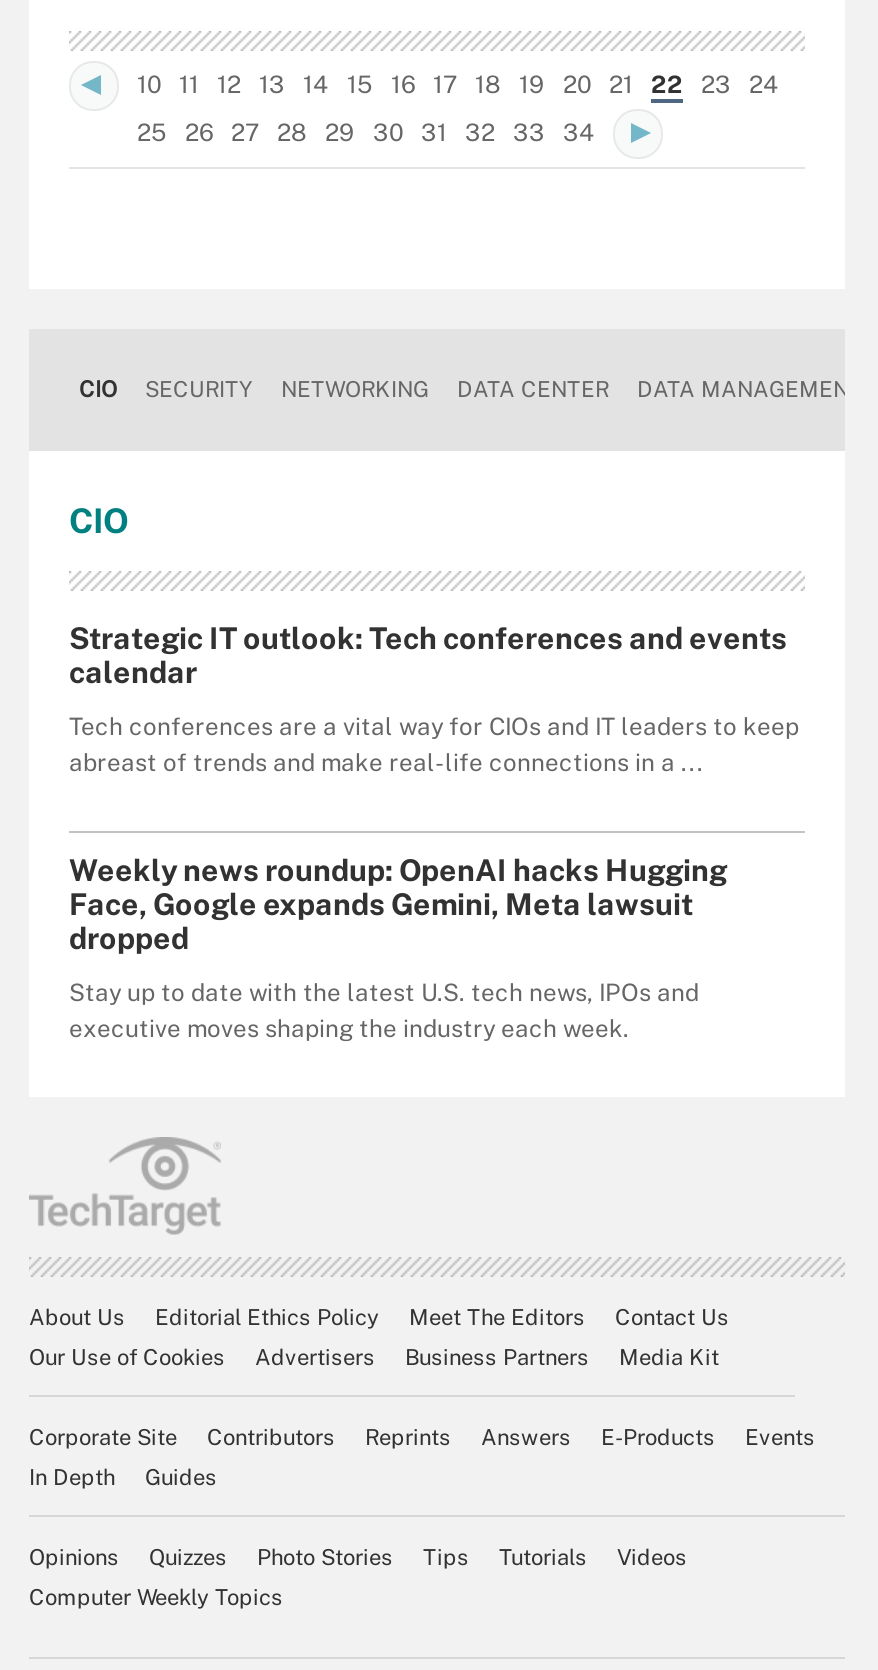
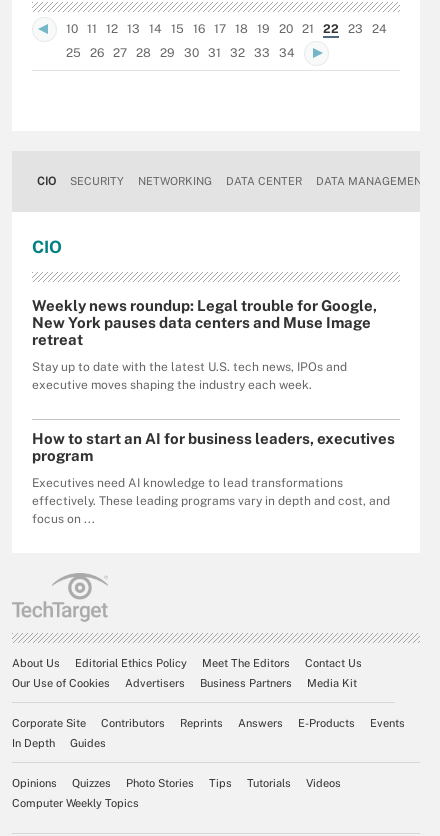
[69,621,799,955] Strategic IT outlook: Tech conferences and events | calendar | Tech conferences are a vital way for CIOs and IT leaders to keep | abreast of trends and make real-life connections in a ... | Weekly news roundup: OpenAI hacks Hugging | Face, Google expands Gemini, Meta lawsuit | dropped -> [32,297,377,348] Weekly news roundup: Legal trouble for Google, | New York pauses data centers and Muse Image | retreat
moved [69,979,699,1043] -> [32,360,347,392]: Stay up to date with the latest U.S. tech news, IPOs and | executive moves shaping the industry each week.
none -> [32,430,395,526] How to start an AI for business leaders, executives | program | Executives need AI knowledge to lead transformations | effectively. These leading programs vary in depth and cost, and | focus on ...

